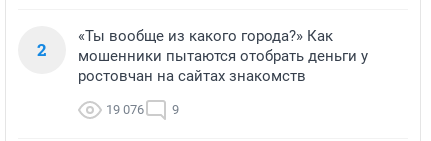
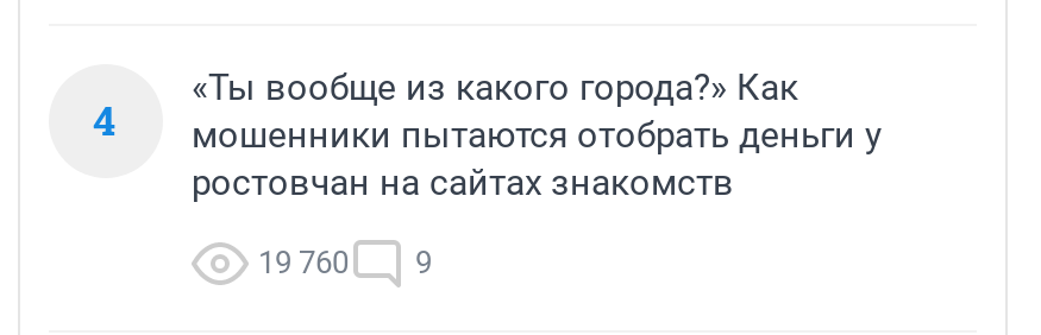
[37,38,368,65] 2 мошенники пытаются отобрать деньги у -> [93,93,882,157] 4 мошенники пытаются отобрать деньги у
[106,102,179,117] 19 076 9 -> [258,245,432,281] 19 760 9

